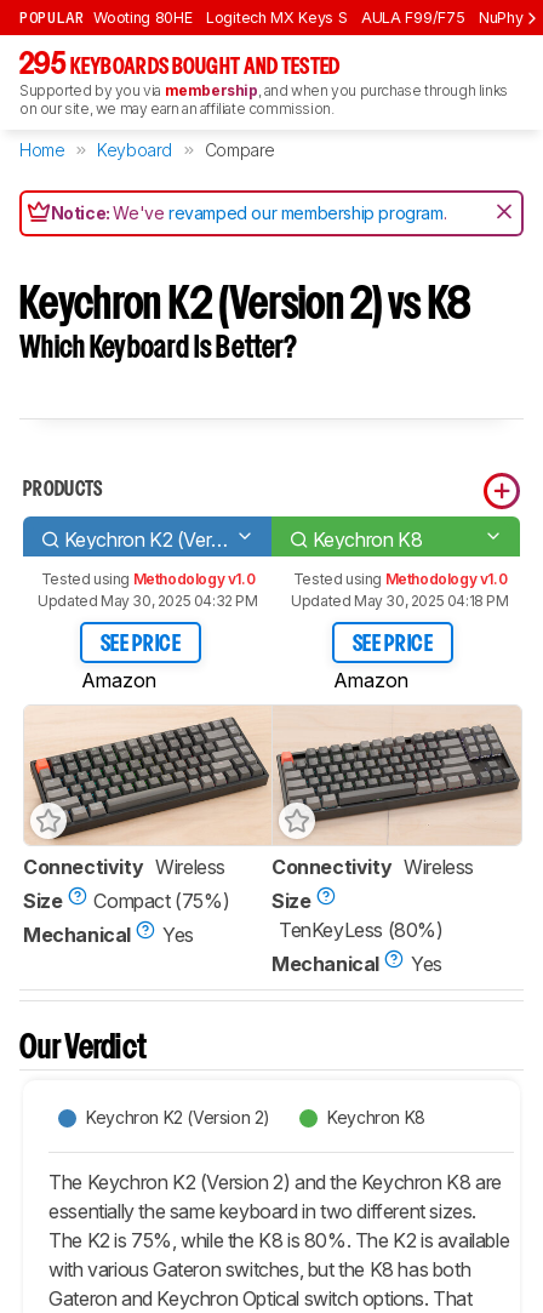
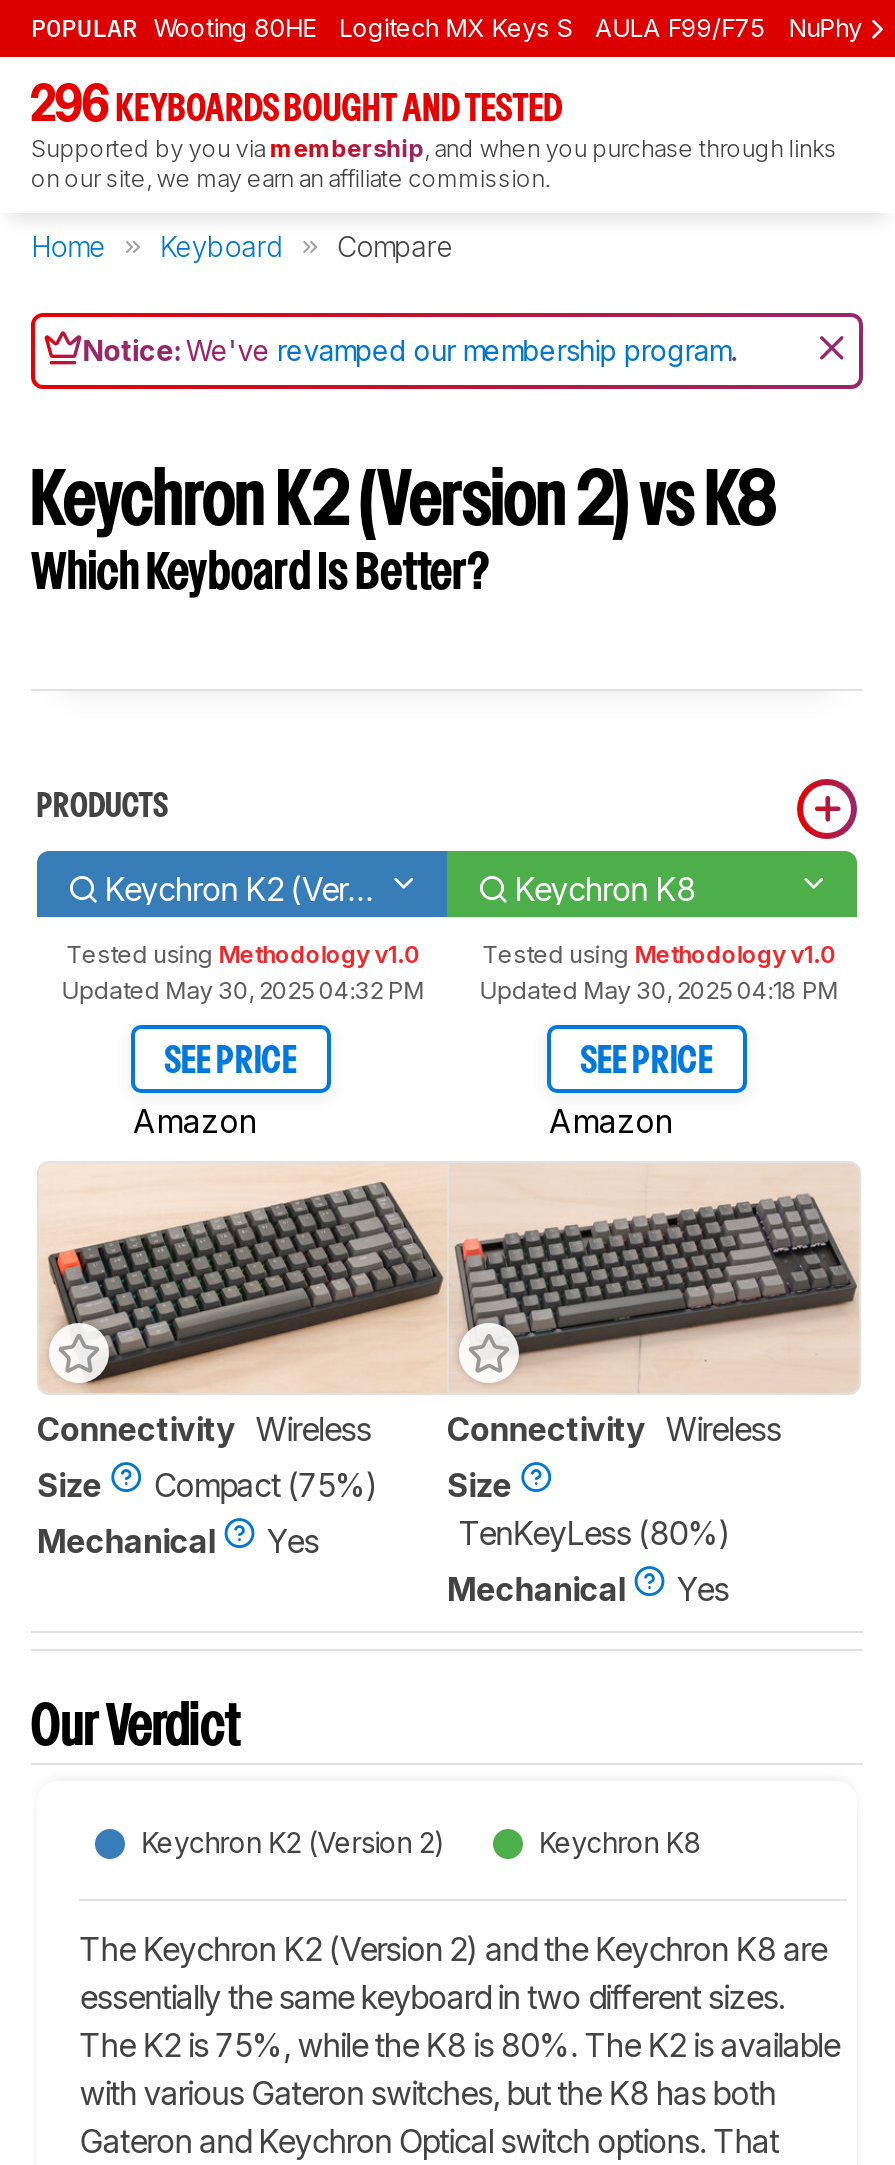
[19,52,340,79] 295 KEYBOARDS BOUGHT AND TESTED -> [31,85,562,129] 296 KEYBOARDS BOUGHT AND TESTED

